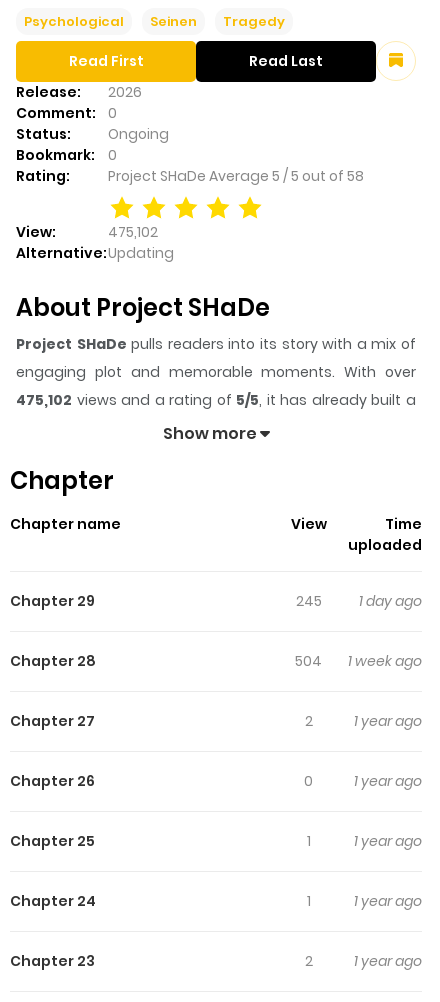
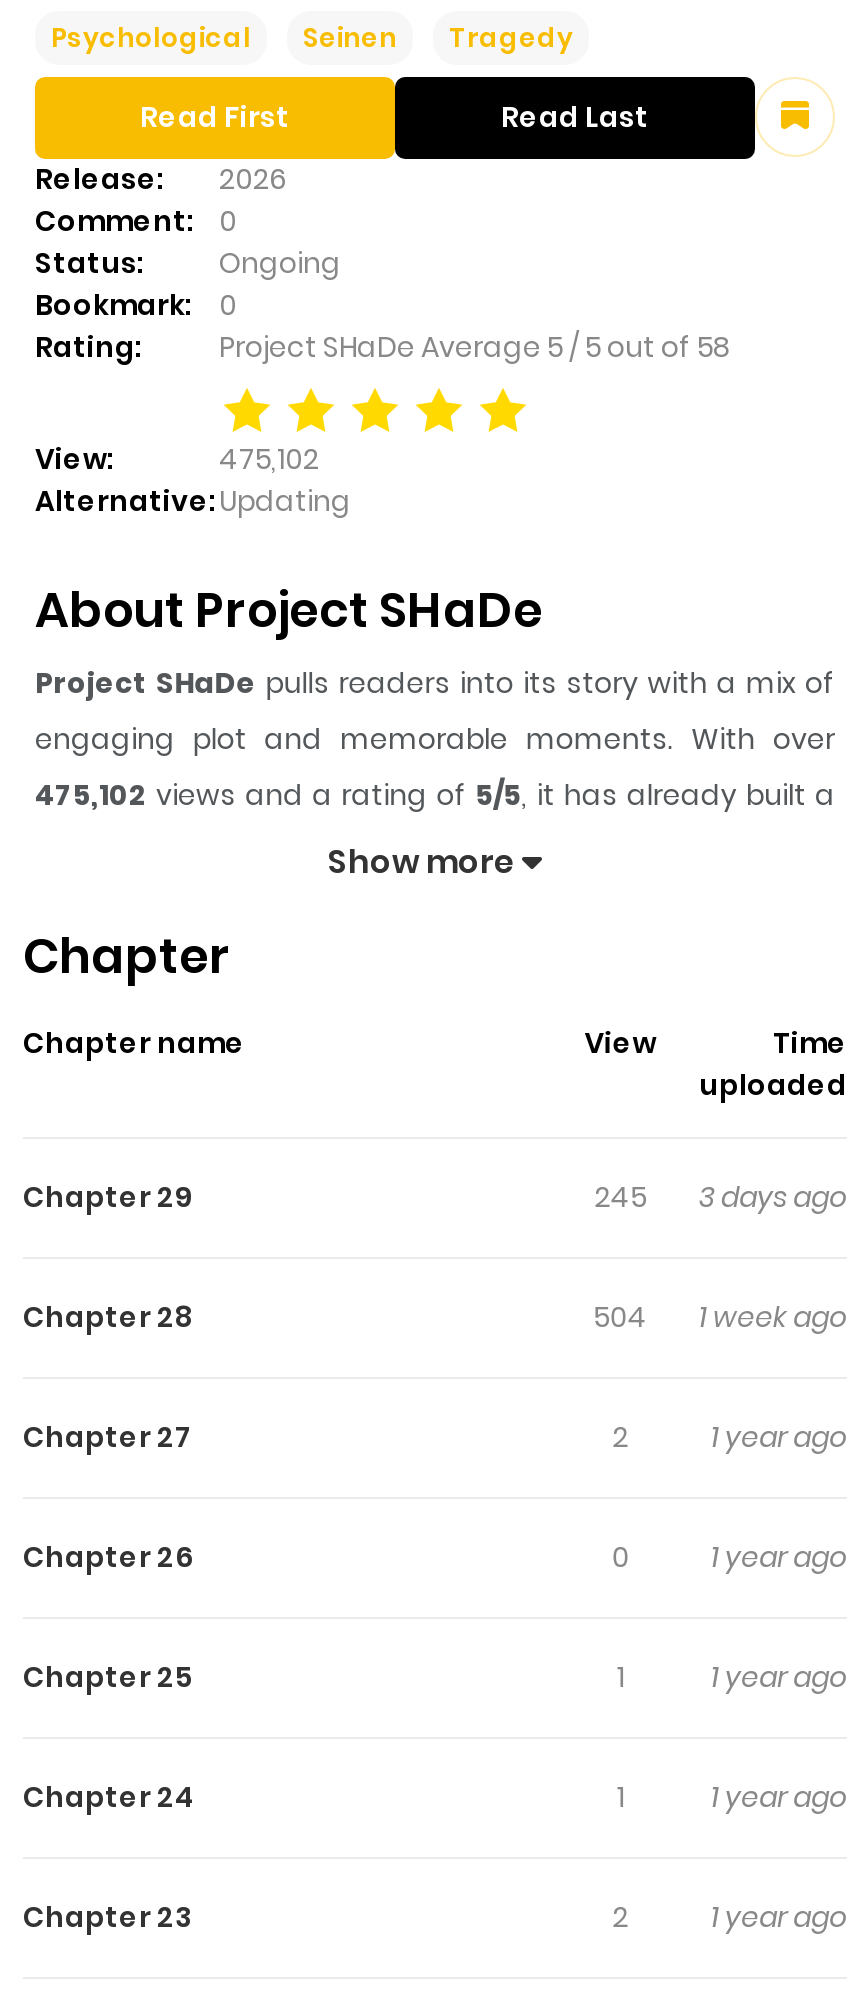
[296,591,422,611] 245 1 day ago -> [594,1177,847,1217] 245 3 days ago

